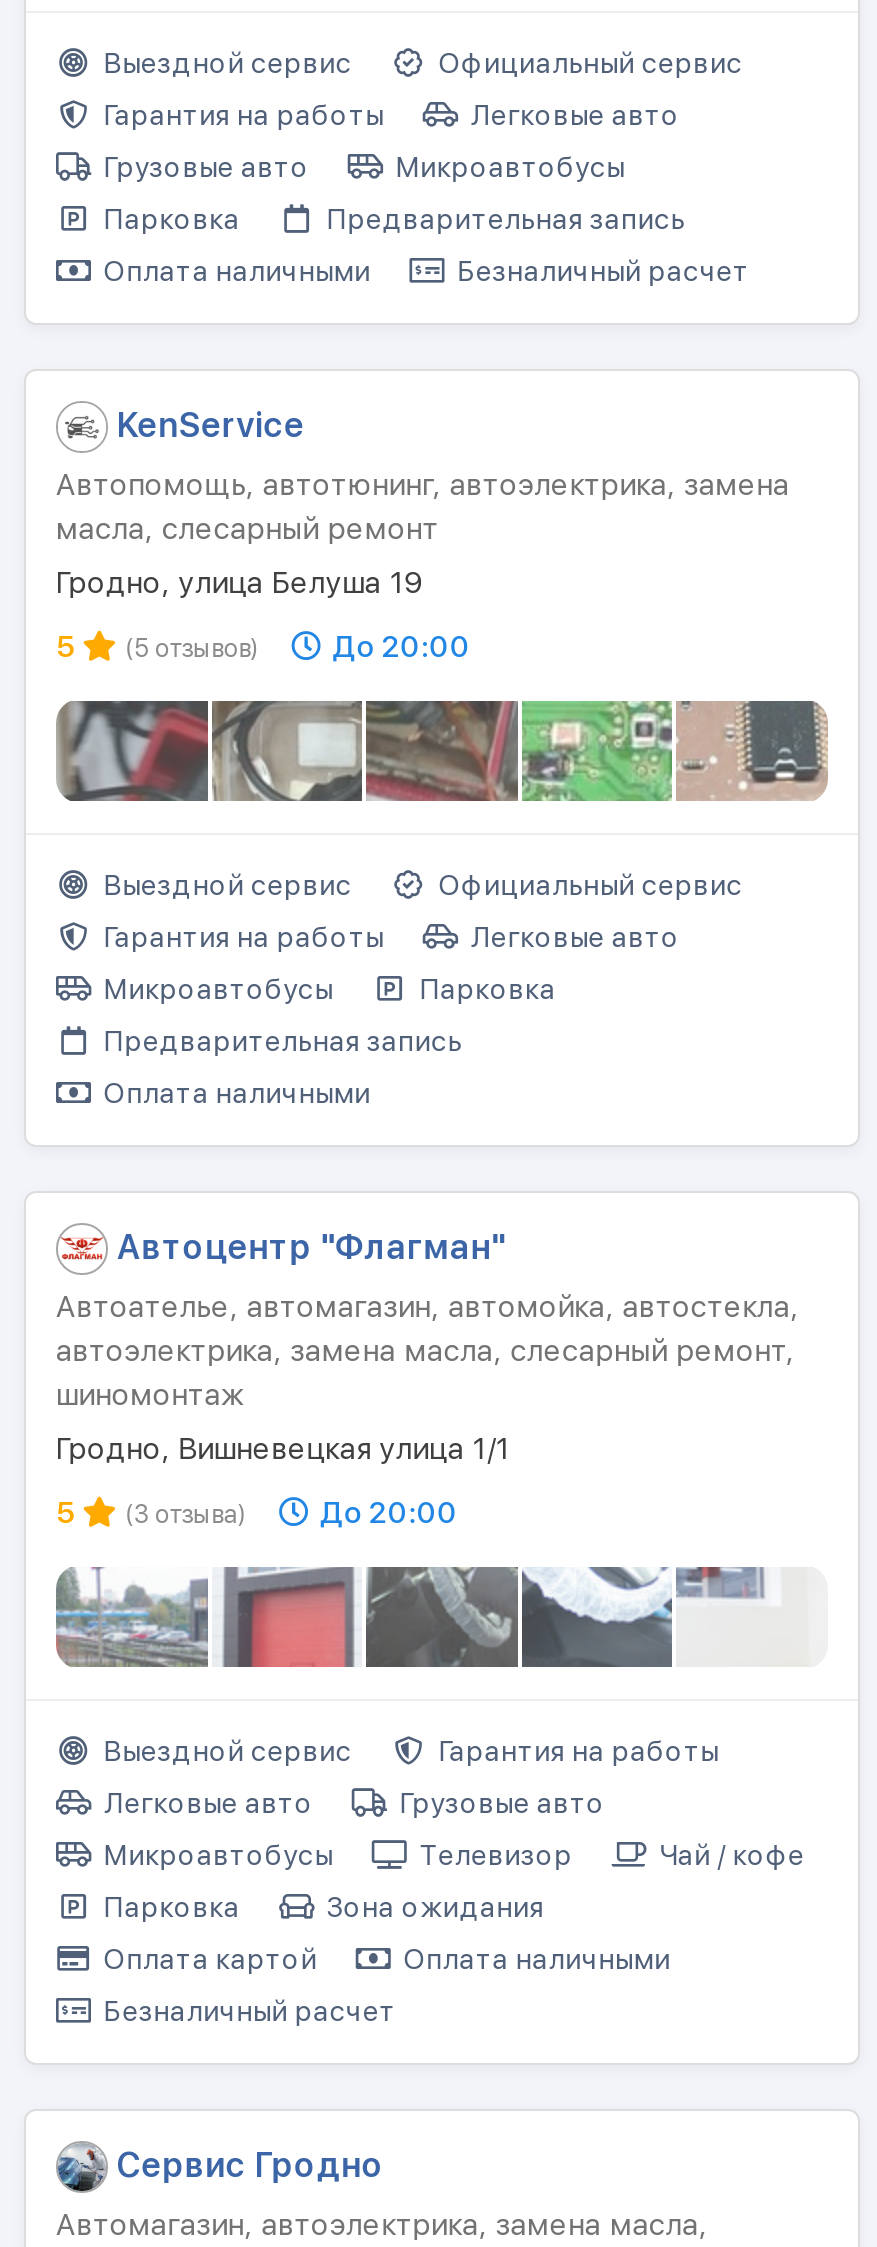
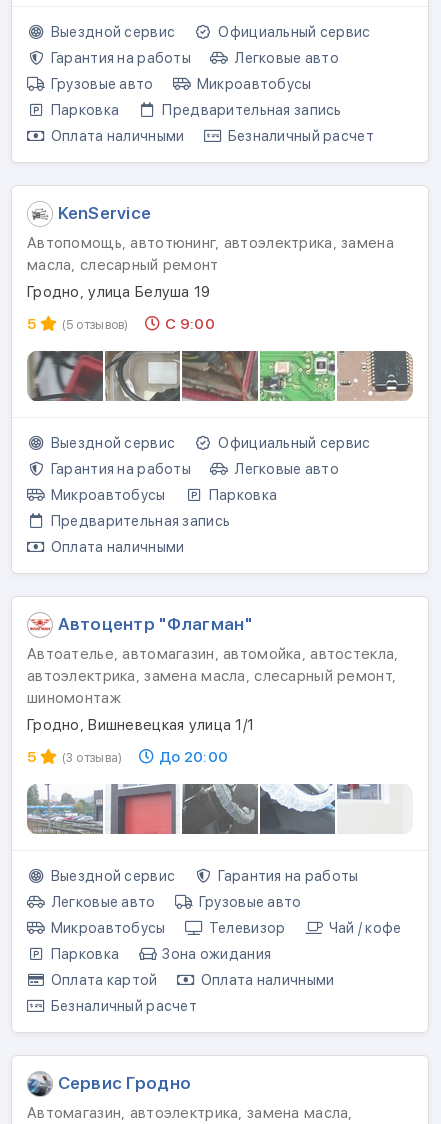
[326,628,471,664] До 20:00 -> [162,315,215,333] С 9:00

